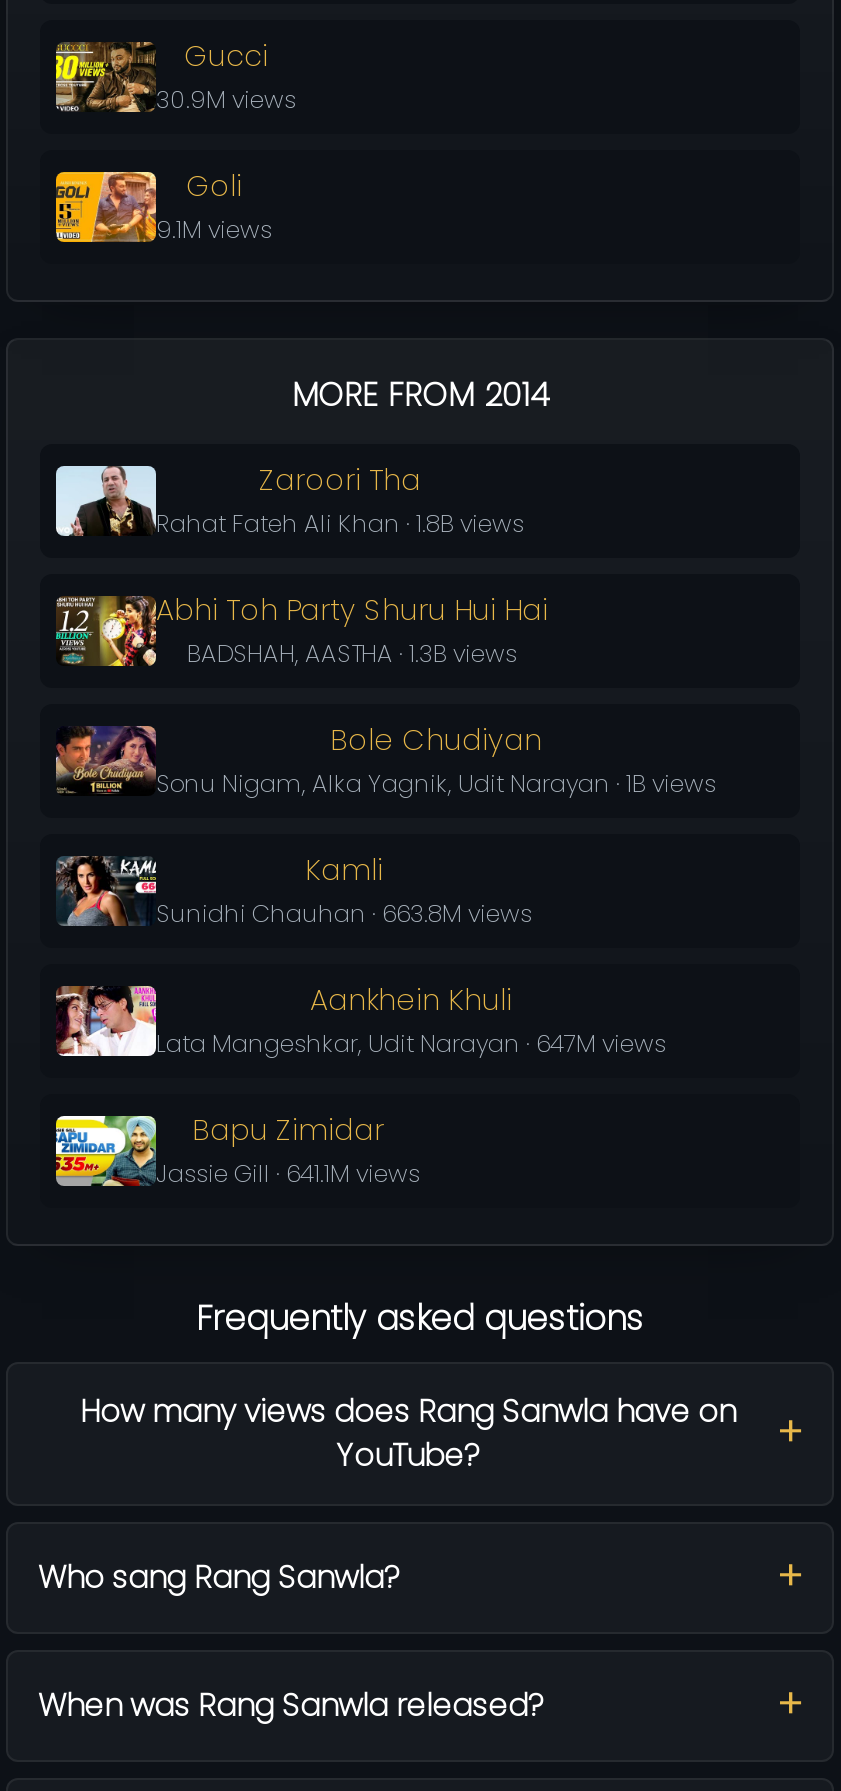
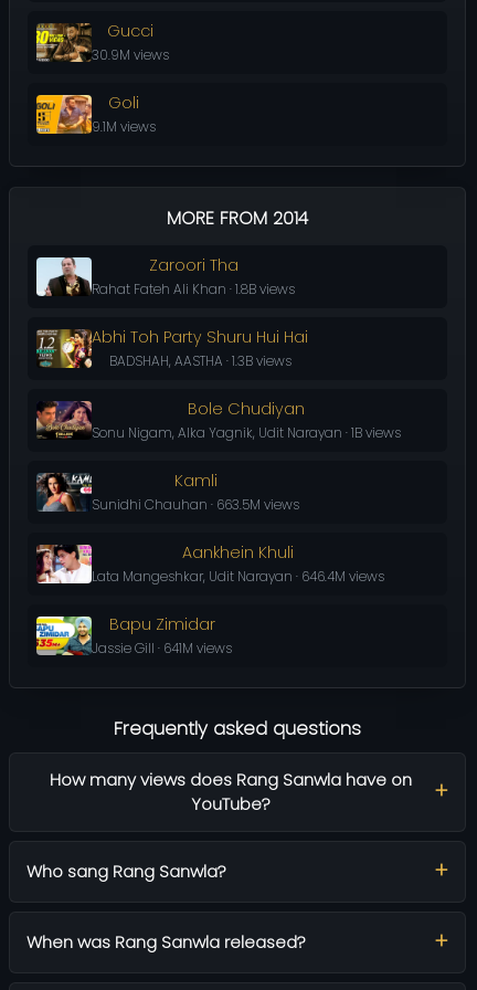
[156,896,532,930] Sunidhi Chauhan · 663.8M views -> [92,495,299,514] Sunidhi Chauhan · 663.5M views
[156,1026,666,1060] Lata Mangeshkar, Udit Narayan · 647M views -> [92,567,384,585] Lata Mangeshkar, Udit Narayan · 646.4M views
[156,1156,420,1190] Jassie Gill · 641.1M views -> [92,638,232,657] Jassie Gill · 641M views

